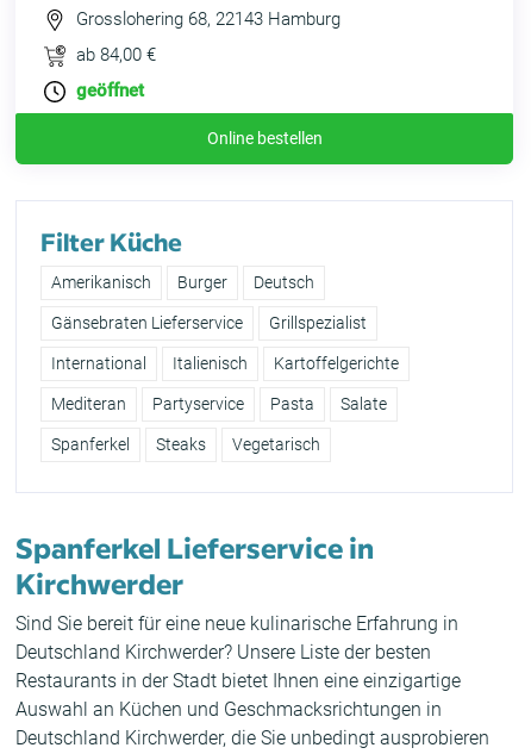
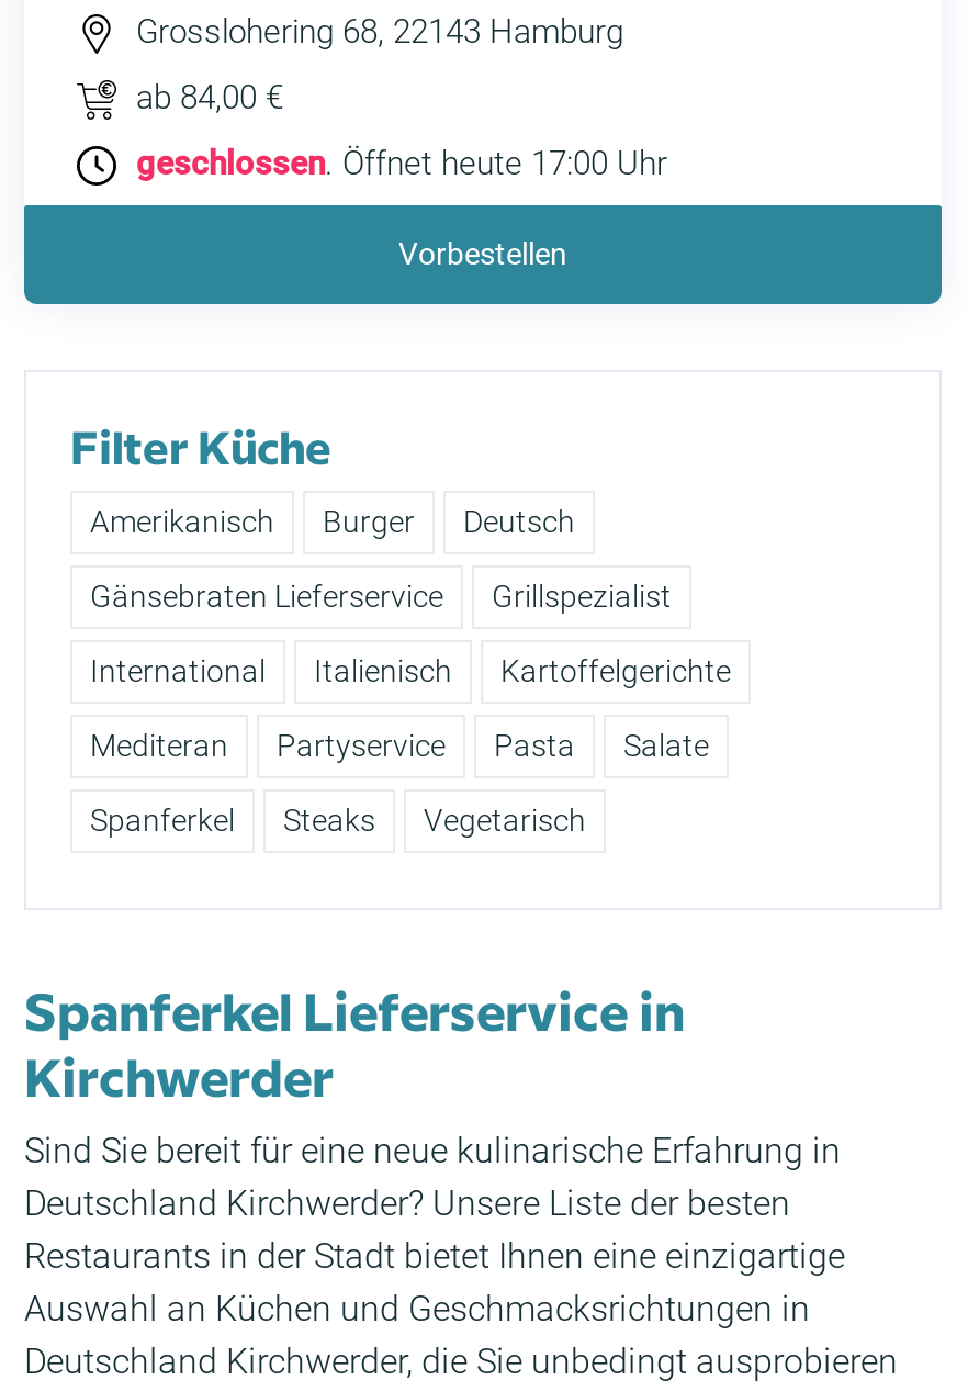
[76,80,144,101] geöffnet -> [136,144,667,184] geschlossen. Öffnet heute 17:00 Uhr
[207,129,322,148] Online bestellen -> [398,236,567,271] Vorbestellen

